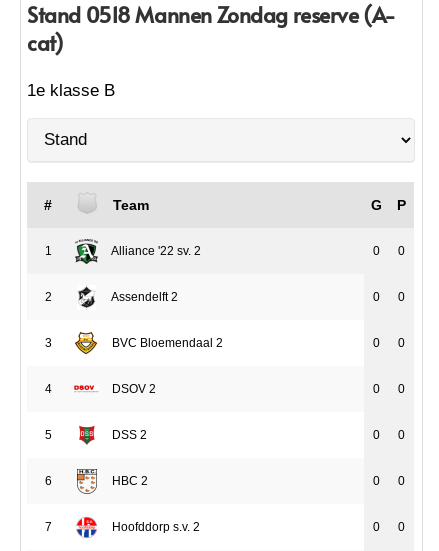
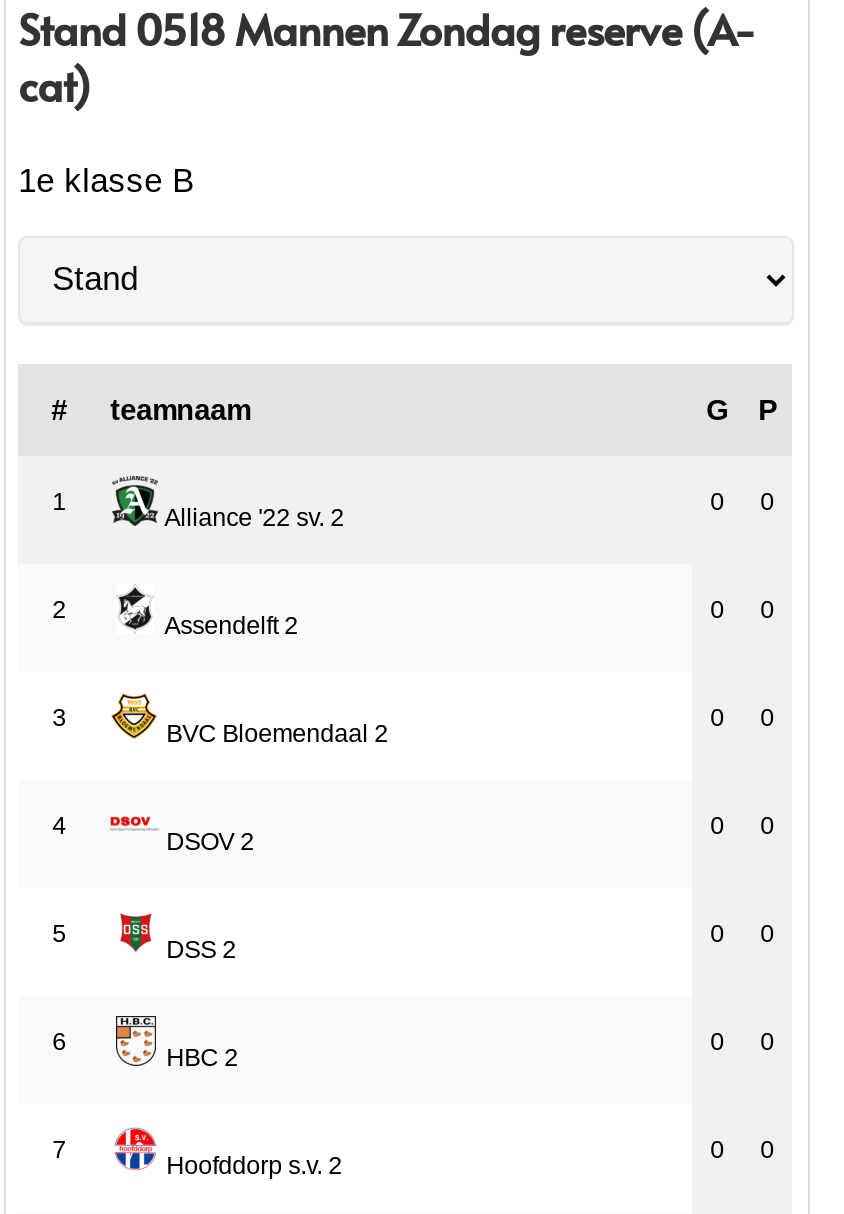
[113,196,149,212] Team -> [110,393,250,425] teamnaam

